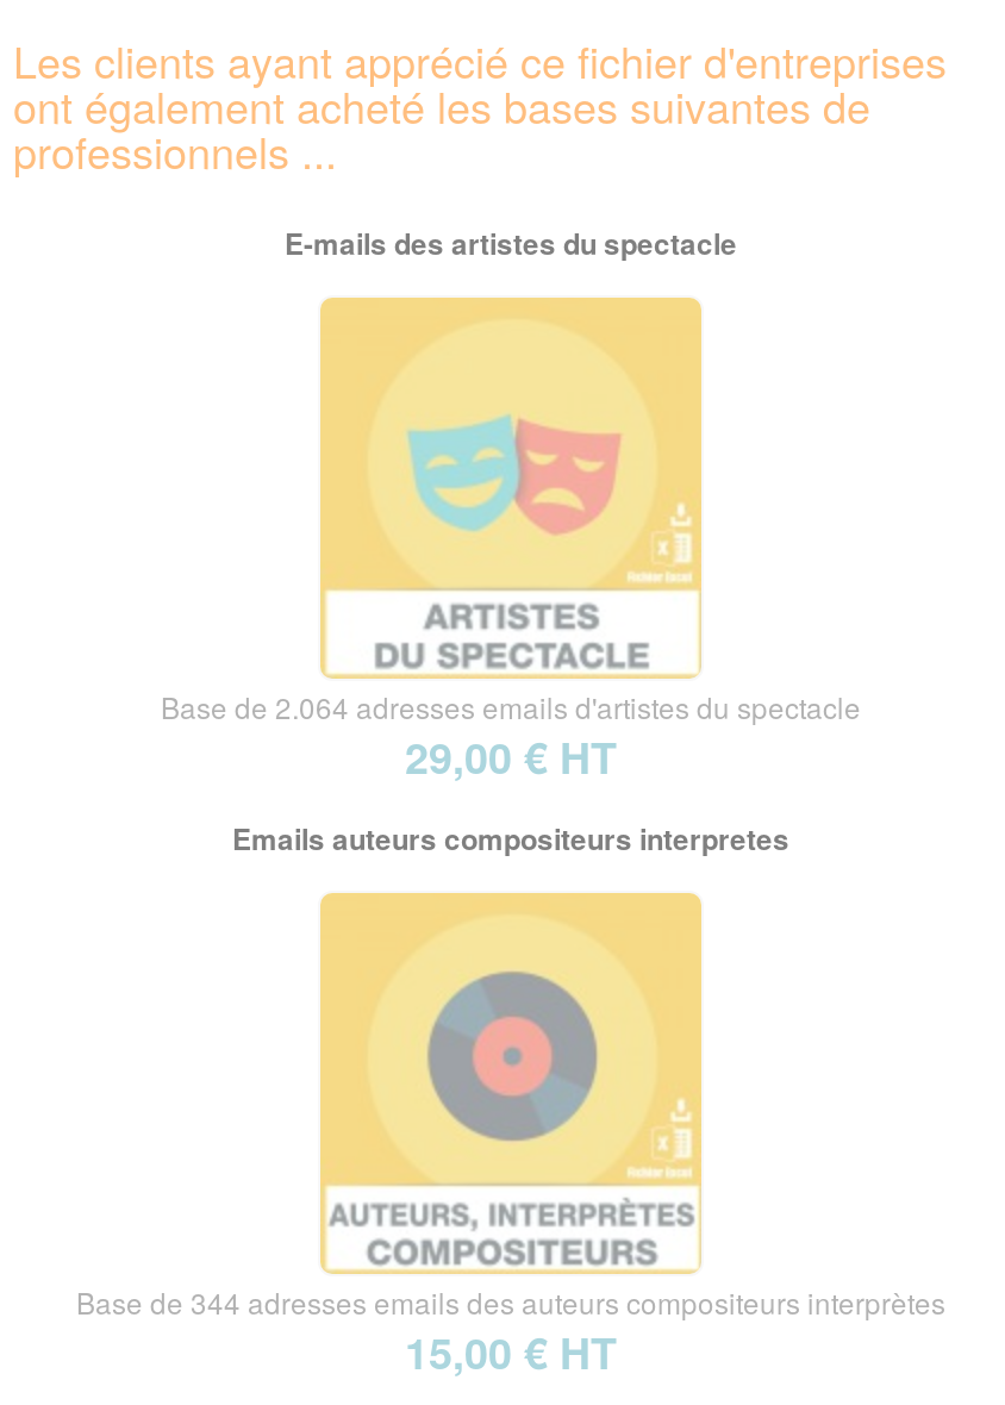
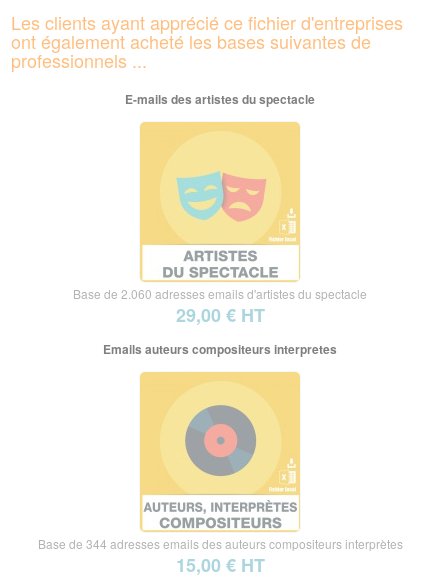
[161,686,861,726] Base de 2.064 adresses emails d'artistes du spectacle -> [73,285,367,302] Base de 2.060 adresses emails d'artistes du spectacle

